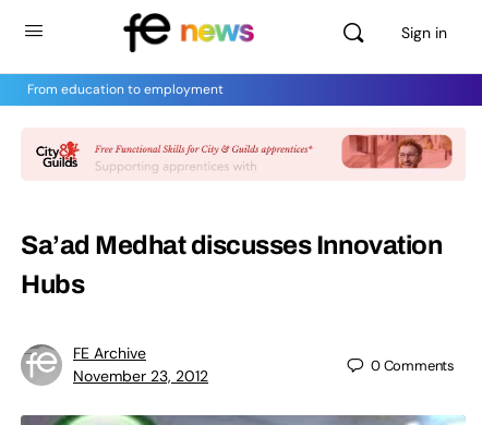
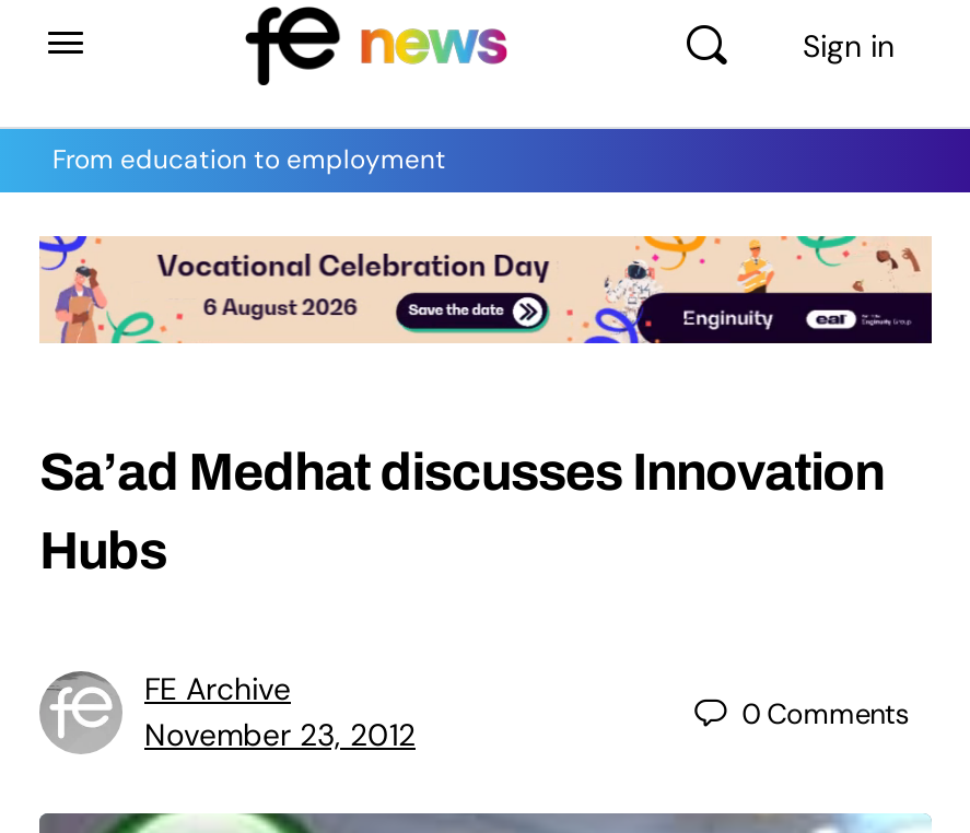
[21,127,466,181] [image] -> [37,234,934,345] [image]

